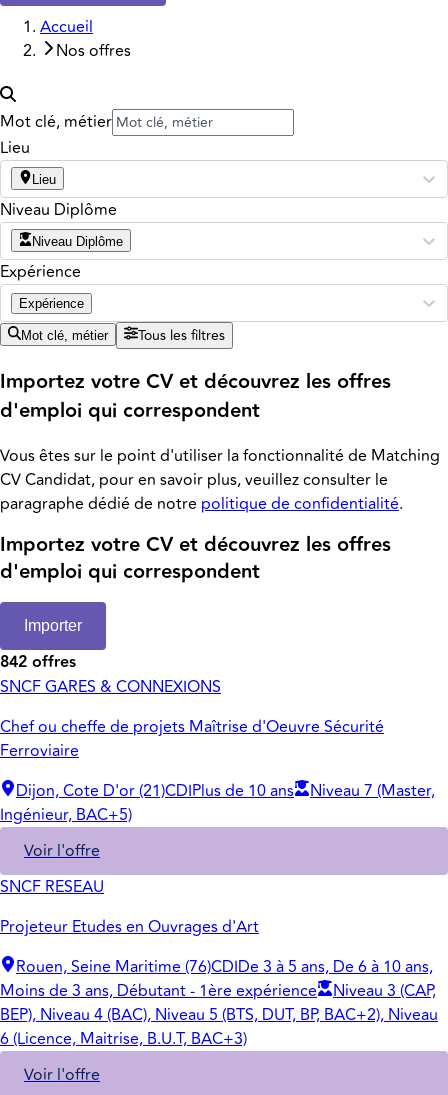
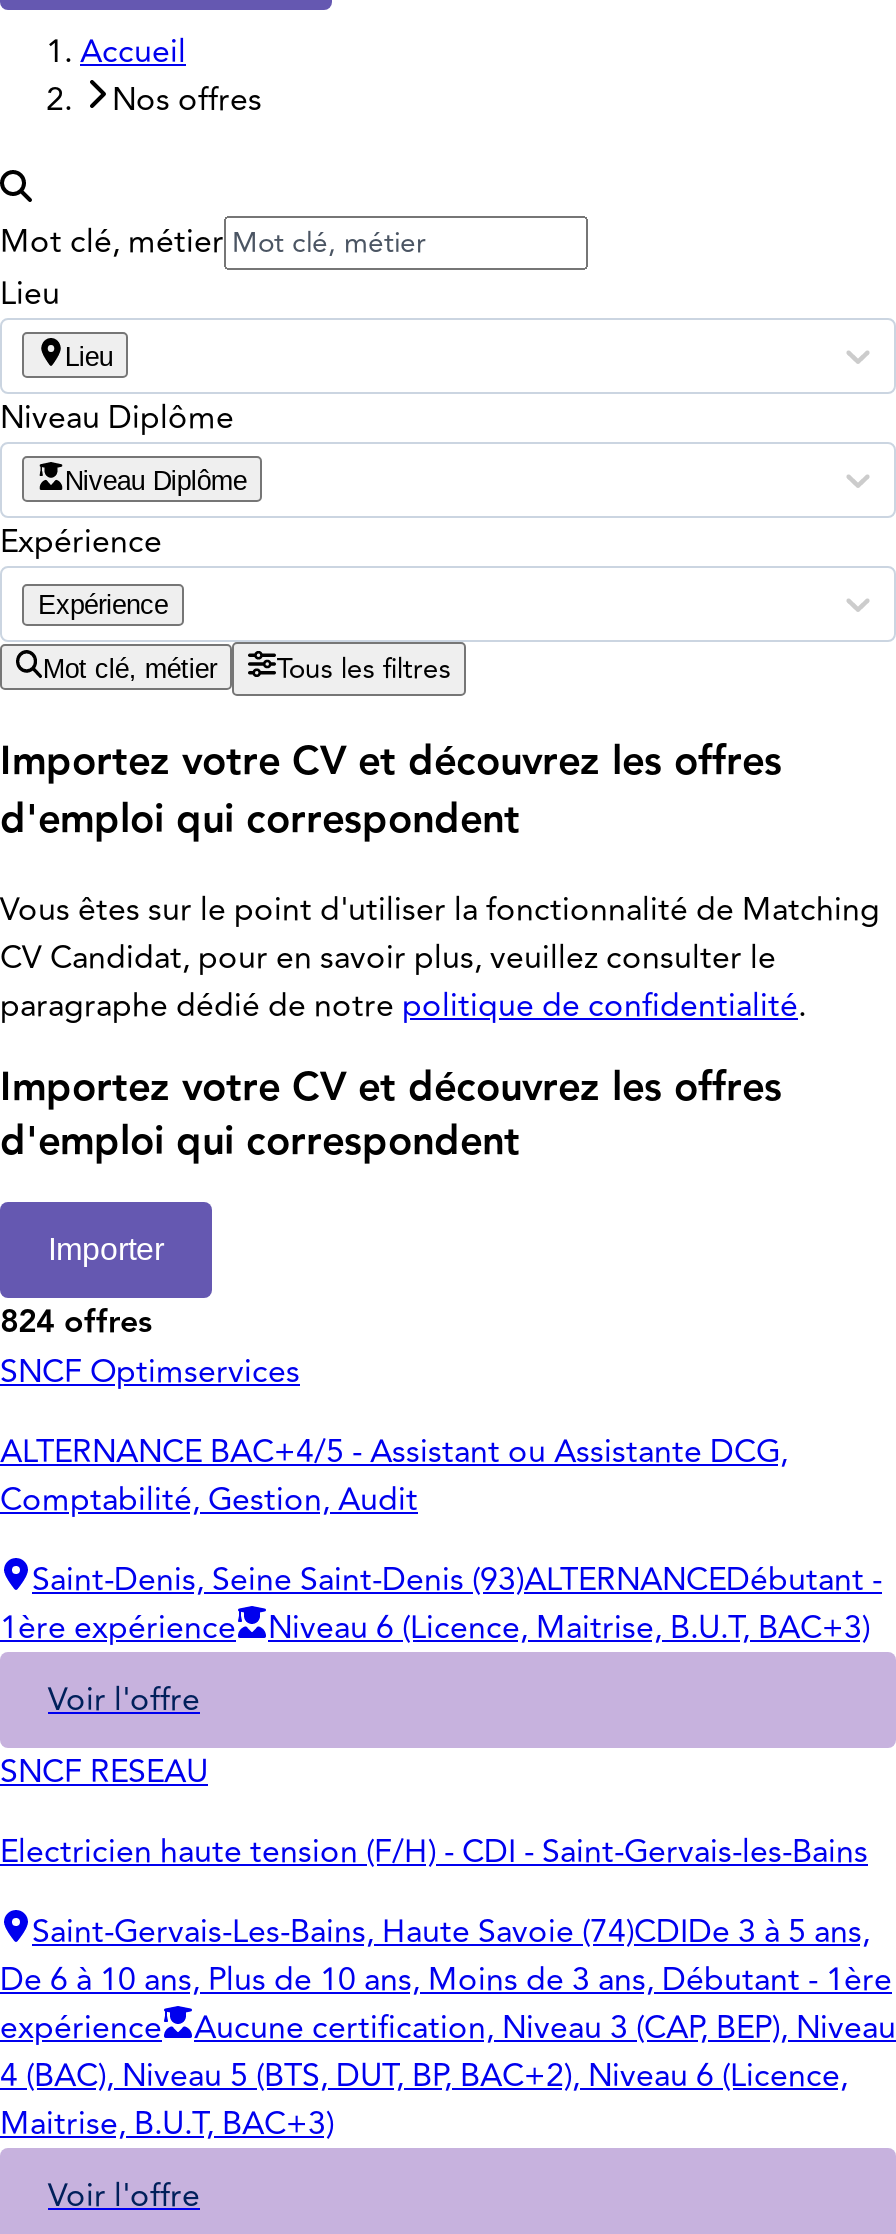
[0,650,221,699] 842 offres | SNCF GARES & CONNEXIONS -> [0,1298,300,1396] 824 offres | SNCF Optimservices
[0,715,384,763] Chef ou cheffe de projets Maîtrise d'Oeuvre Sécurité | Ferroviaire -> [0,1428,788,1524] ALTERNANCE BAC+4/5 - Assistant ou Assistante DCG, | Comptabilité, Gestion, Audit
[0,779,435,827] Dijon, Cote D'or (21)CDIPlus de 10 ans | Niveau 7 (Master, | Ingénieur, BAC+5) -> [0,1556,882,1652] Saint-Denis, Seine Saint-Denis (93)ALTERNANCEDébutant - | 1ère expérience | Niveau 6 (Licence, Maitrise, B.U.T, BAC+3)
[0,915,259,939] Projeteur Etudes en Ouvrages d'Art -> [0,1828,868,1876] Electricien haute tension (F/H) - CDI - Saint-Gervais-les-Bains
[0,955,438,1051] Rouen, Seine Maritime (76)CDIDe 3 à 5 ans, De 6 à 10 ans, | Moins de 3 ans, Débutant - 1ère expérience | Niveau 3 (CAP, | BEP), Niveau 4 (BAC), Niveau 5 (BTS, DUT, BP, BAC+2), Niveau | 6 (Licence, Maitrise, B.U.T, BAC+3) -> [0,1908,896,2148] Saint-Gervais-Les-Bains, Haute Savoie (74)CDIDe 3 à 5 ans, | De 6 à 10 ans, Plus de 10 ans, Moins de 3 ans, Débutant - 1ère | expérience | Aucune certification, Niveau 3 (CAP, BEP), Niveau | 4 (BAC), Niveau 5 (BTS, DUT, BP, BAC+2), Niveau 6 (Licence, | Maitrise, B.U.T, BAC+3)

